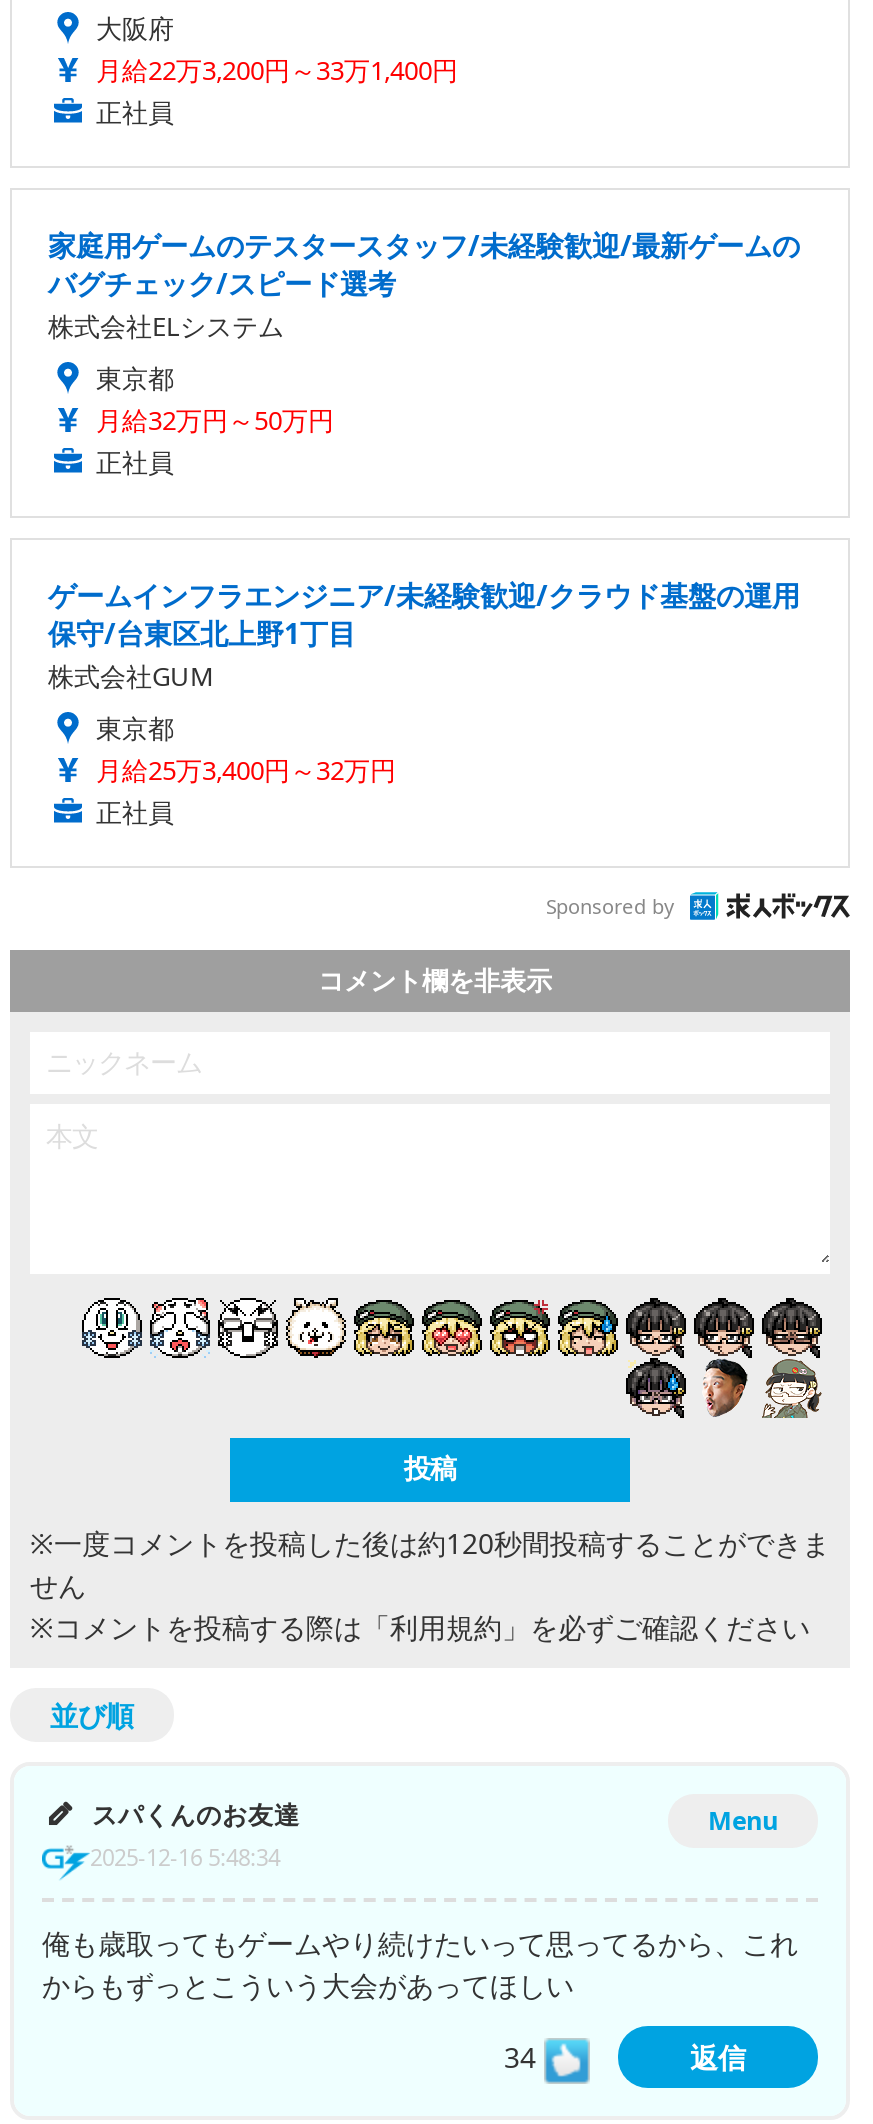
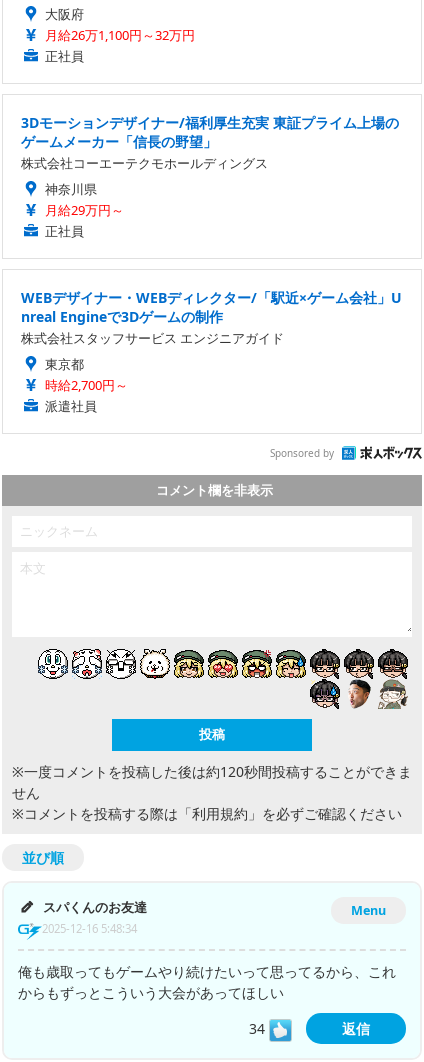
[96,52,458,88] 月給22万3,200円～33万1,400円 -> [45,26,195,44] 月給26万1,100円～32万円
[48,226,800,438] 家庭用ゲームのテスタースタッフ/未経験歓迎/最新ゲームの | バグチェック/スピード選考 | 株式会社ELシステム | 東京都 | 月給32万円～50万円 -> [21,113,399,219] 3Dモーションデザイナー/福利厚生充実 東証プライム上場の | ゲームメーカー「信長の野望」 | 株式会社コーエーテクモホールディングス | 神奈川県 | 月給29万円～
[48,576,800,694] ゲームインフラエンジニア/未経験歓迎/クラウド基盤の運用 | 保守/台東区北上野1丁目 | 株式会社GUM -> [21,288,402,347] WEBデザイナー・WEBディレクター/「駅近×ゲーム会社」U | nreal Engineで3Dゲームの制作 | 株式会社スタッフサービス エンジニアガイド
[96,752,396,830] 月給25万3,400円～32万円 | 正社員 -> [45,376,128,415] 時給2,700円～ | 派遣社員

